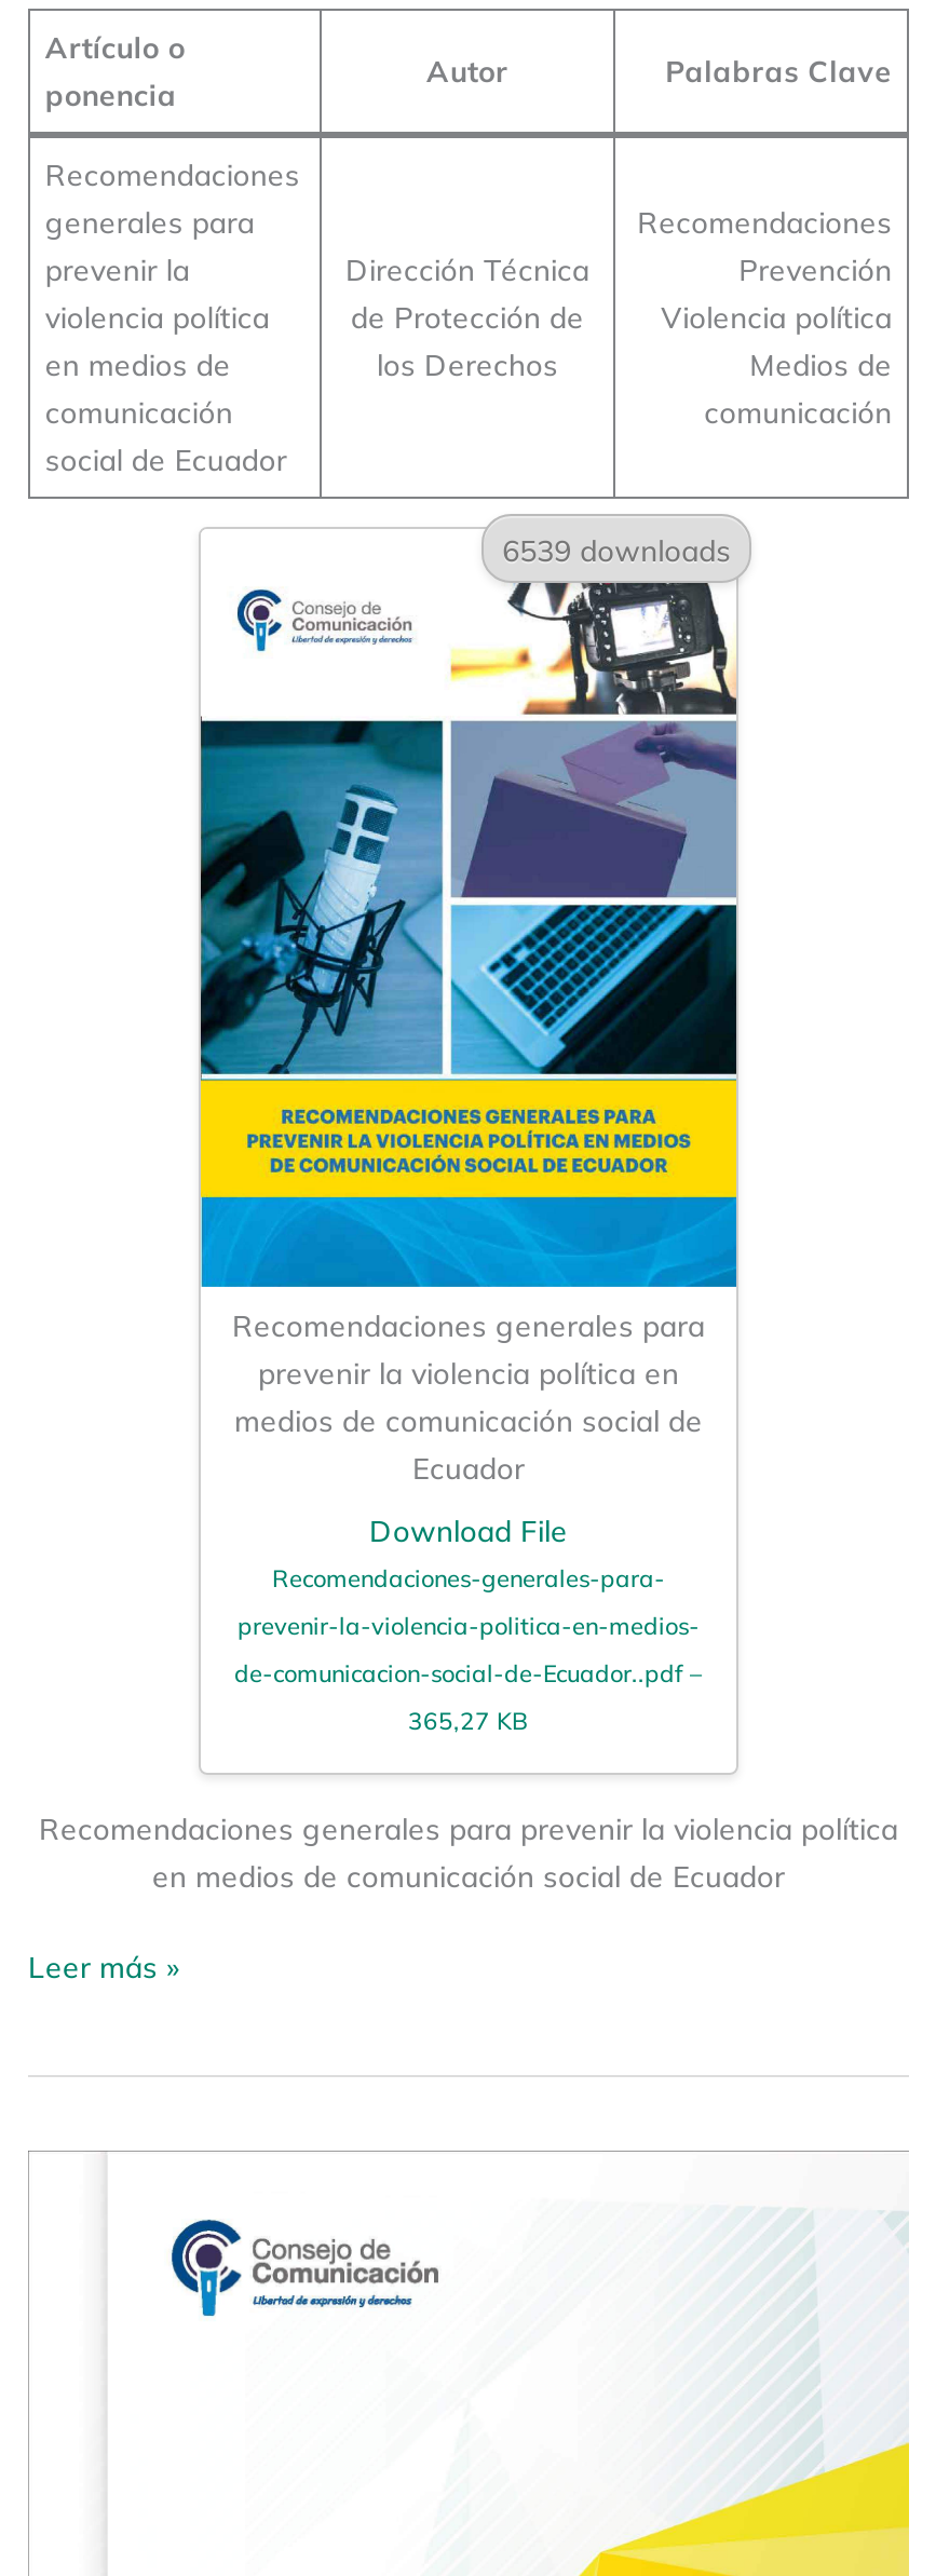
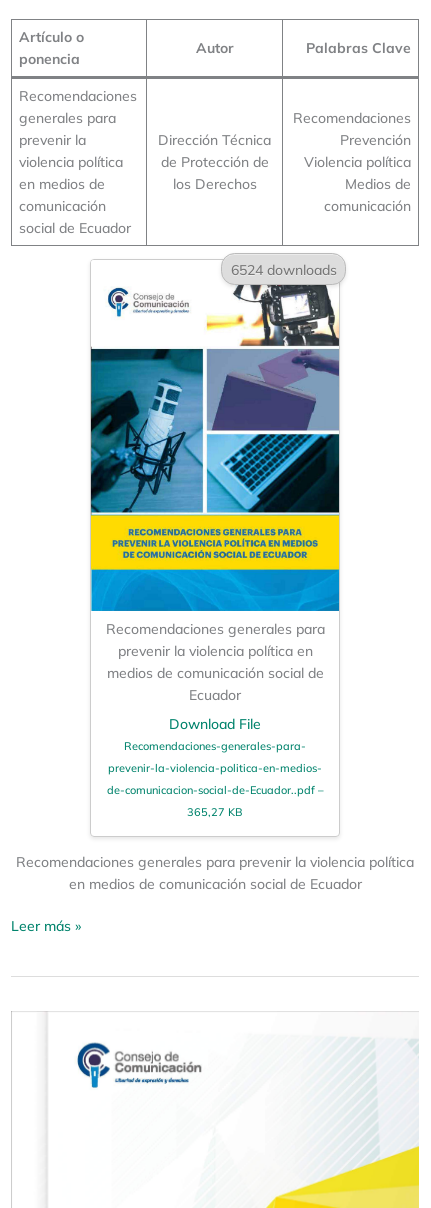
[502,530,731,567] 6539 downloads -> [231,261,337,278] 6524 downloads

